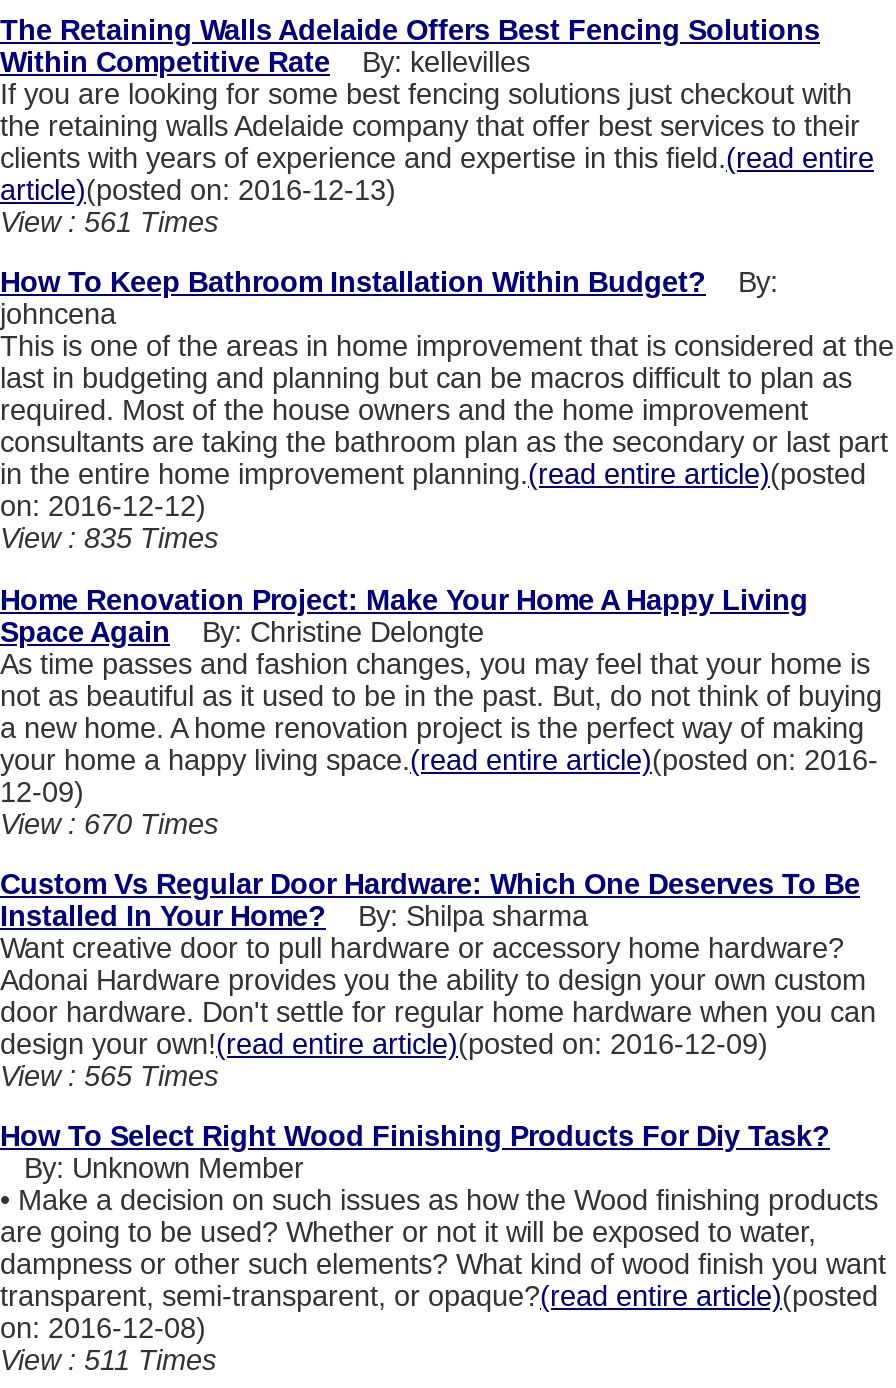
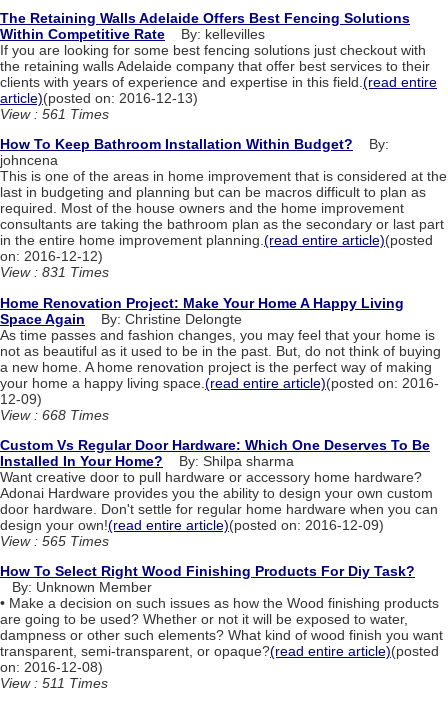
[0,523,218,555] View : 835 Times -> [0,264,109,280] View : 831 Times
[0,807,218,839] View : 670 Times -> [0,407,109,423] View : 668 Times

